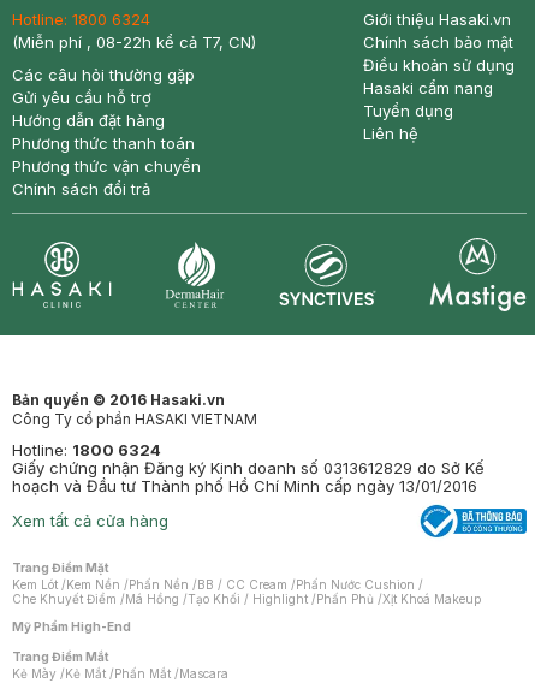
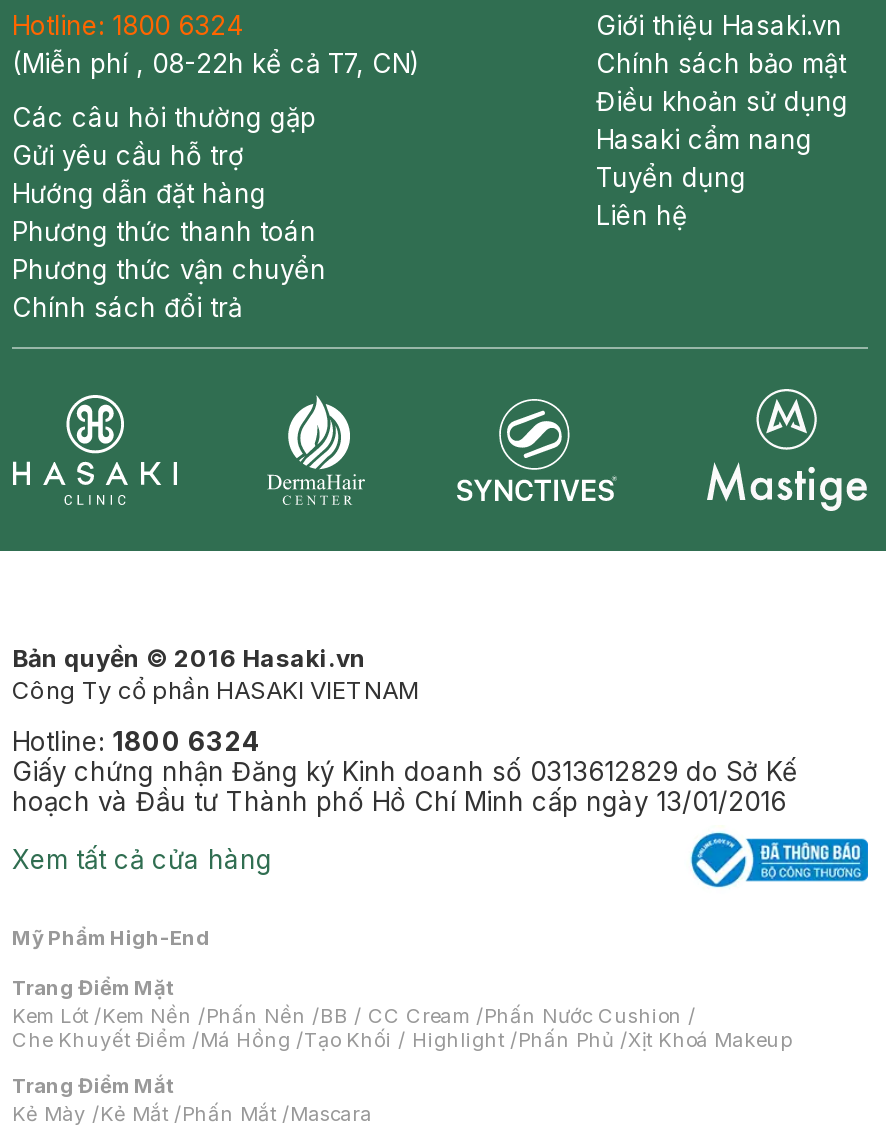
moved [12,560,481,606] -> [12,975,792,1051]: Trang Điểm Mặt | Kem Lót /Kem Nền /Phấn Nền /BB / CC Cream /Phấn Nước Cushion / | Che Khuyết Điểm /Má Hồng /Tạo Khối / Highlight /Phấn Phủ /Xịt Khoá Makeup
moved [12,619,131,634] -> [12,925,210,949]: Mỹ Phẩm High-End

